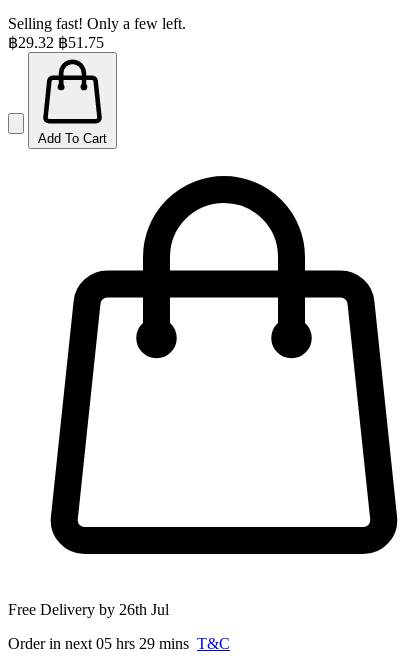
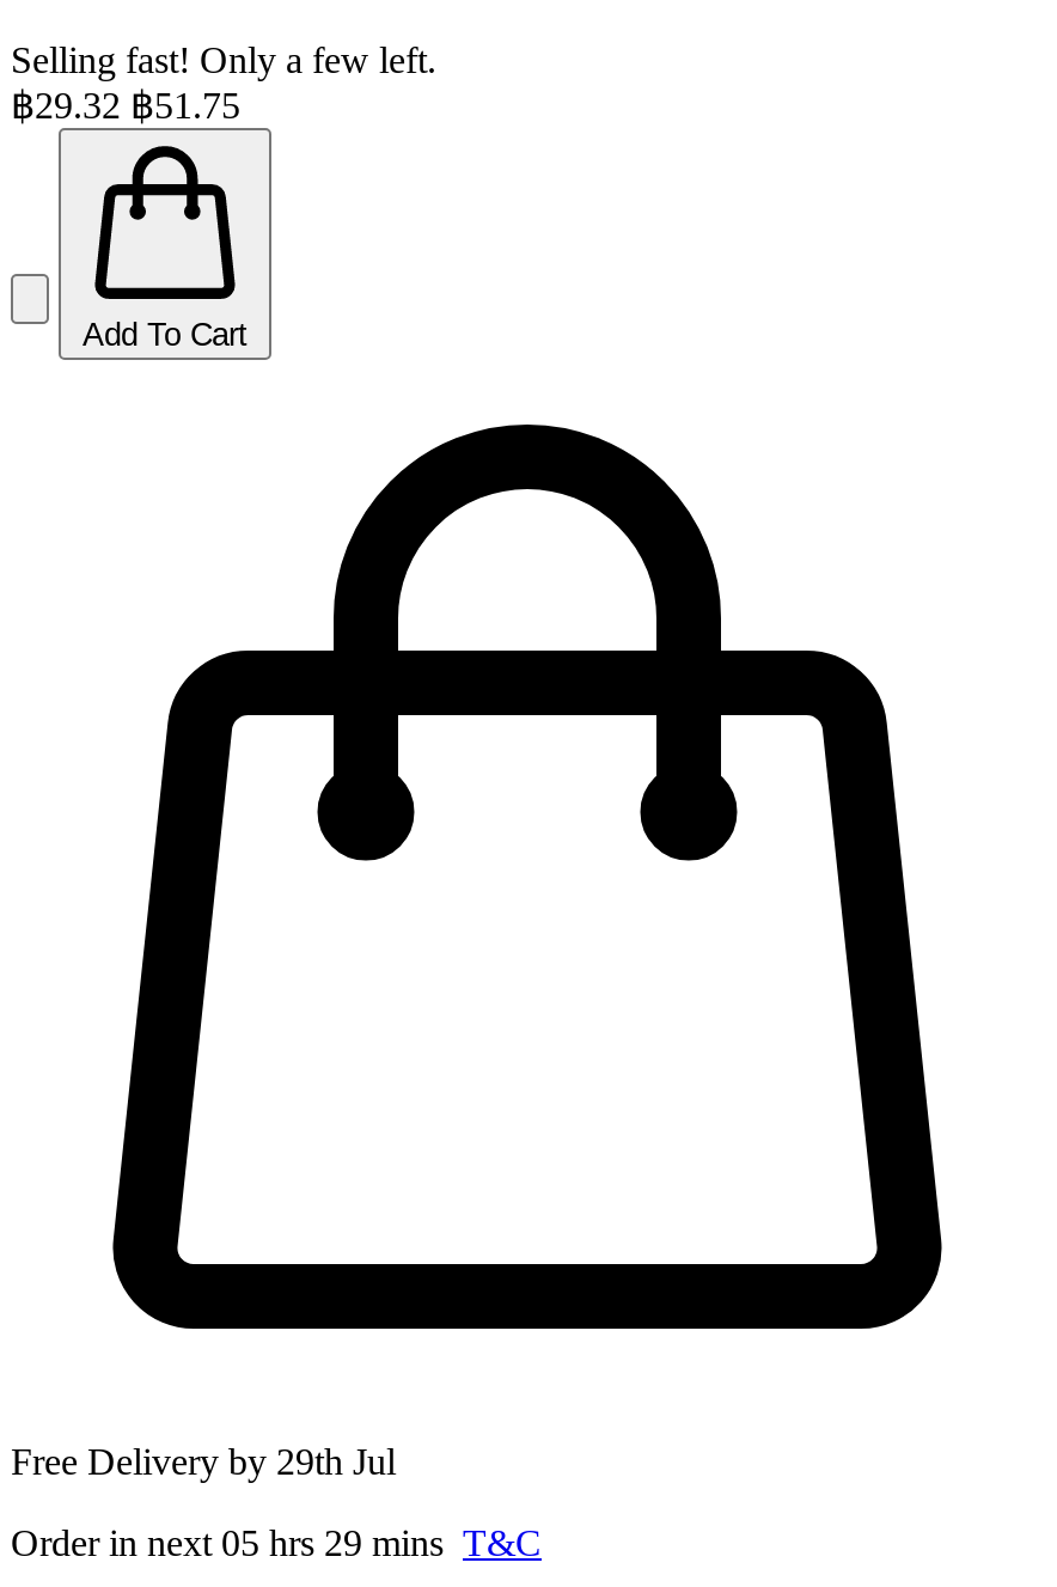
[8,601,169,618] Free Delivery by 26th Jul -> [11,1442,396,1482] Free Delivery by 29th Jul

